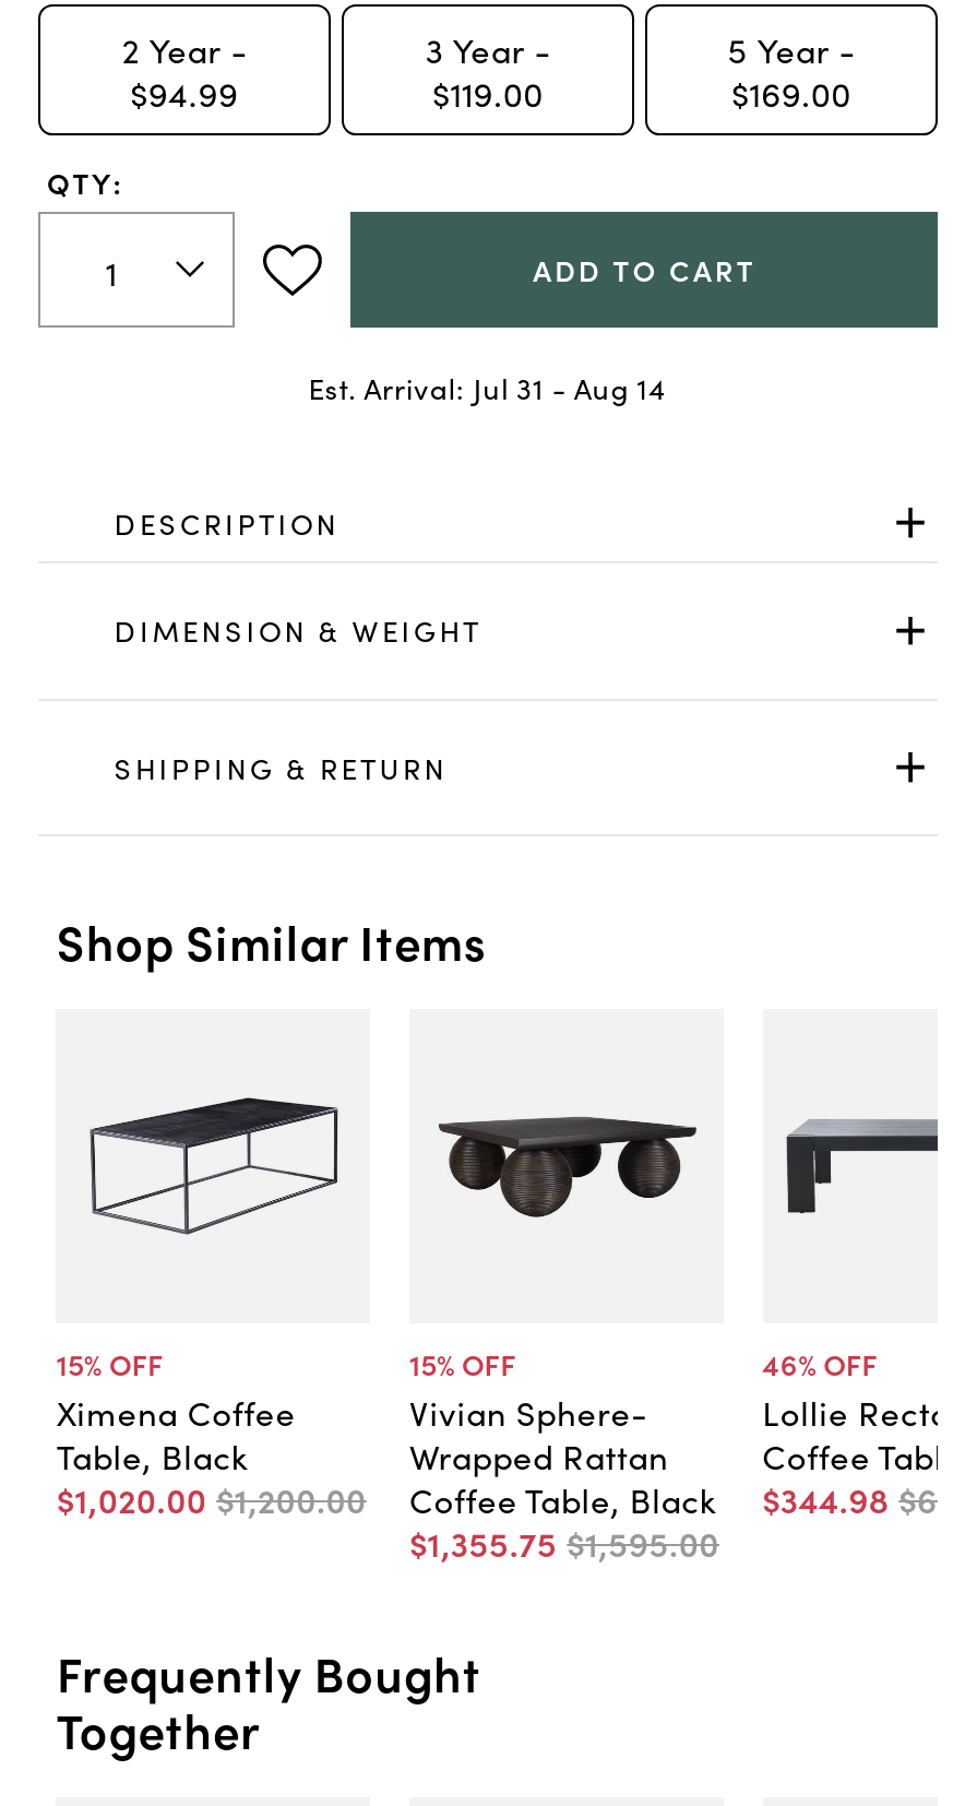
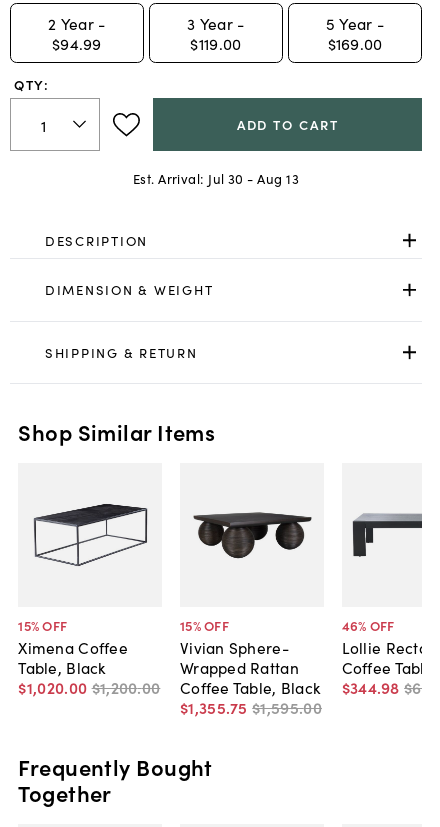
[308,366,667,407] Est. Arrival: Jul 31 - Aug 14 -> [133,169,299,188] Est. Arrival: Jul 30 - Aug 13

